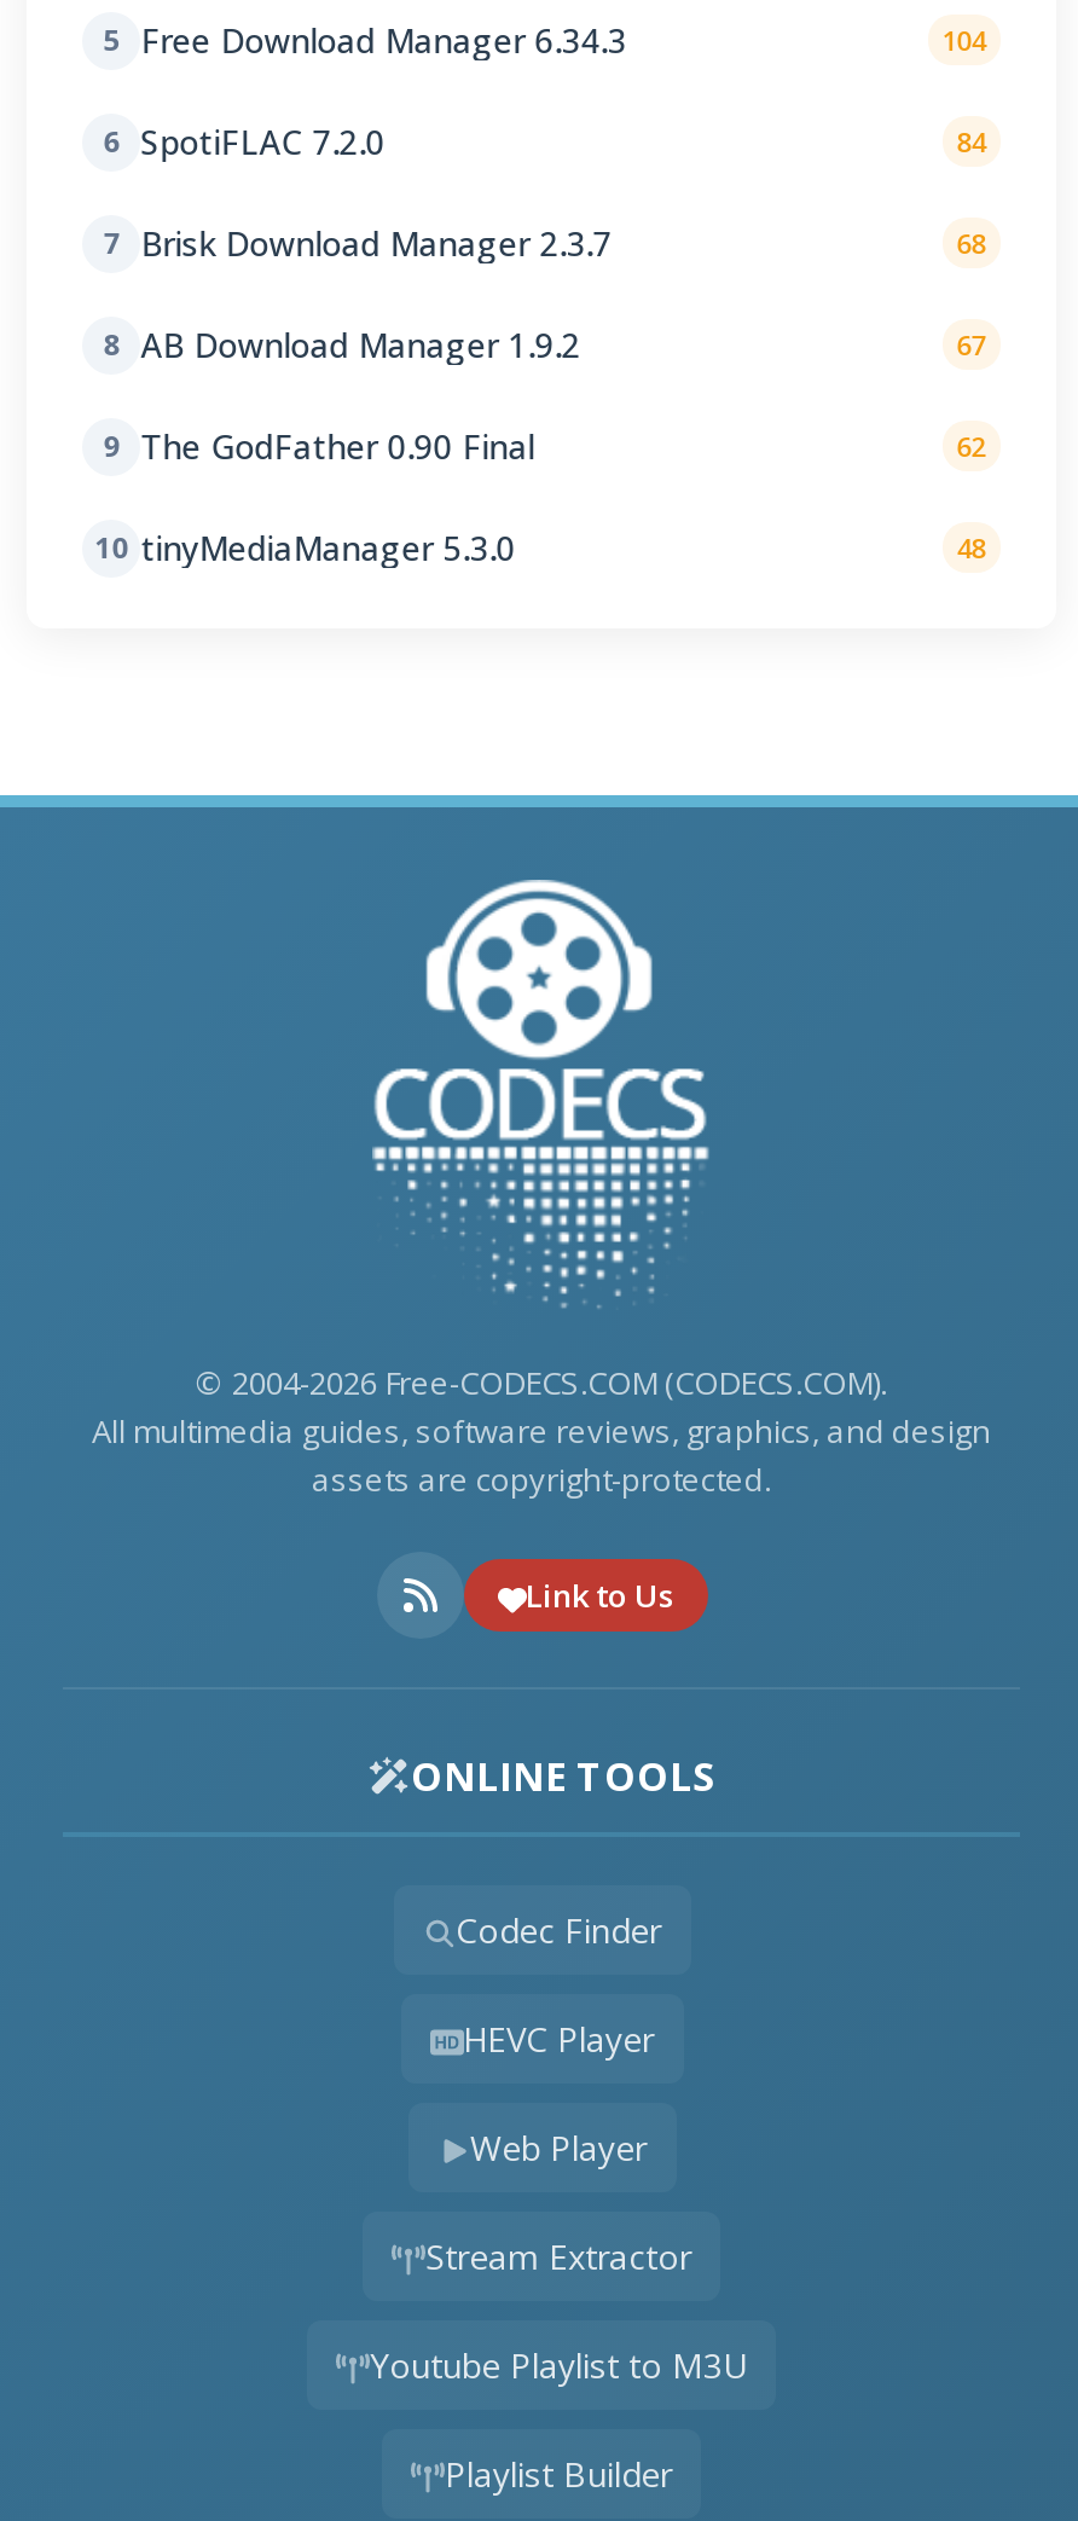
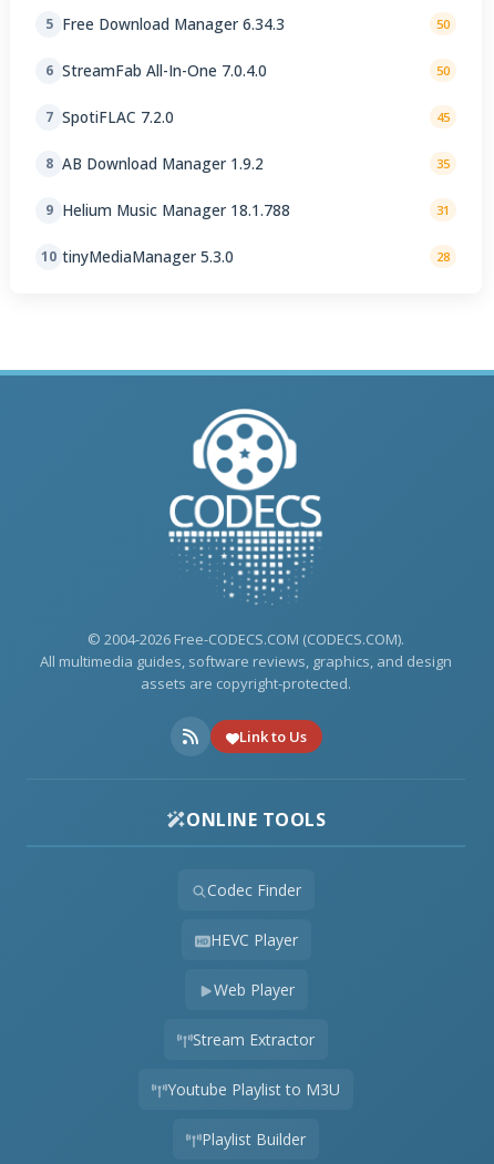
[942,22,986,58] 104 -> [436,16,449,32] 50
[103,118,986,164] 6 SpotiFLAC 7.2.0 | 84 -> [45,60,449,81] 6 StreamFab All-In-One 7.0.4.0 | 50
[103,220,986,266] 7 Brisk Download Manager 2.3.7 | 68 -> [45,106,449,127] 7 SpotiFLAC 7.2.0 | 45
[957,326,986,363] 67 -> [436,155,449,172] 35
[103,423,986,469] 9 The GodFather 0.90 Final | 62 -> [45,199,449,220] 9 Helium Music Manager 18.1.788 | 31
[957,529,986,566] 48 -> [436,248,449,265] 28

